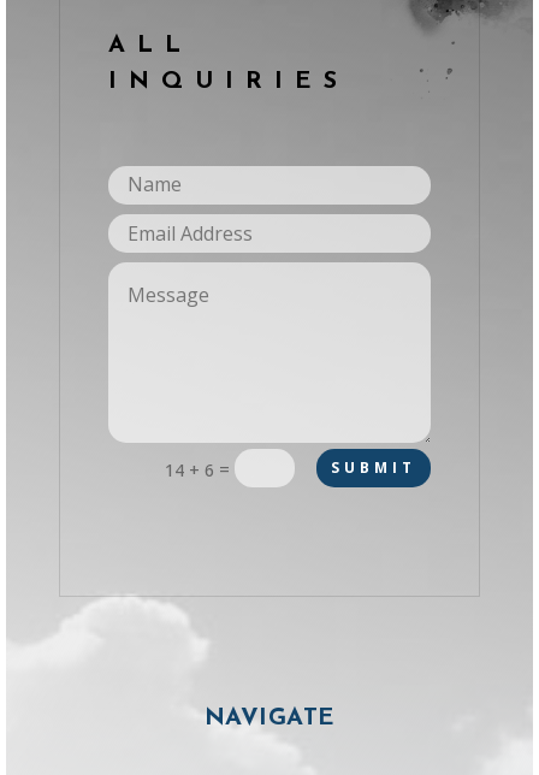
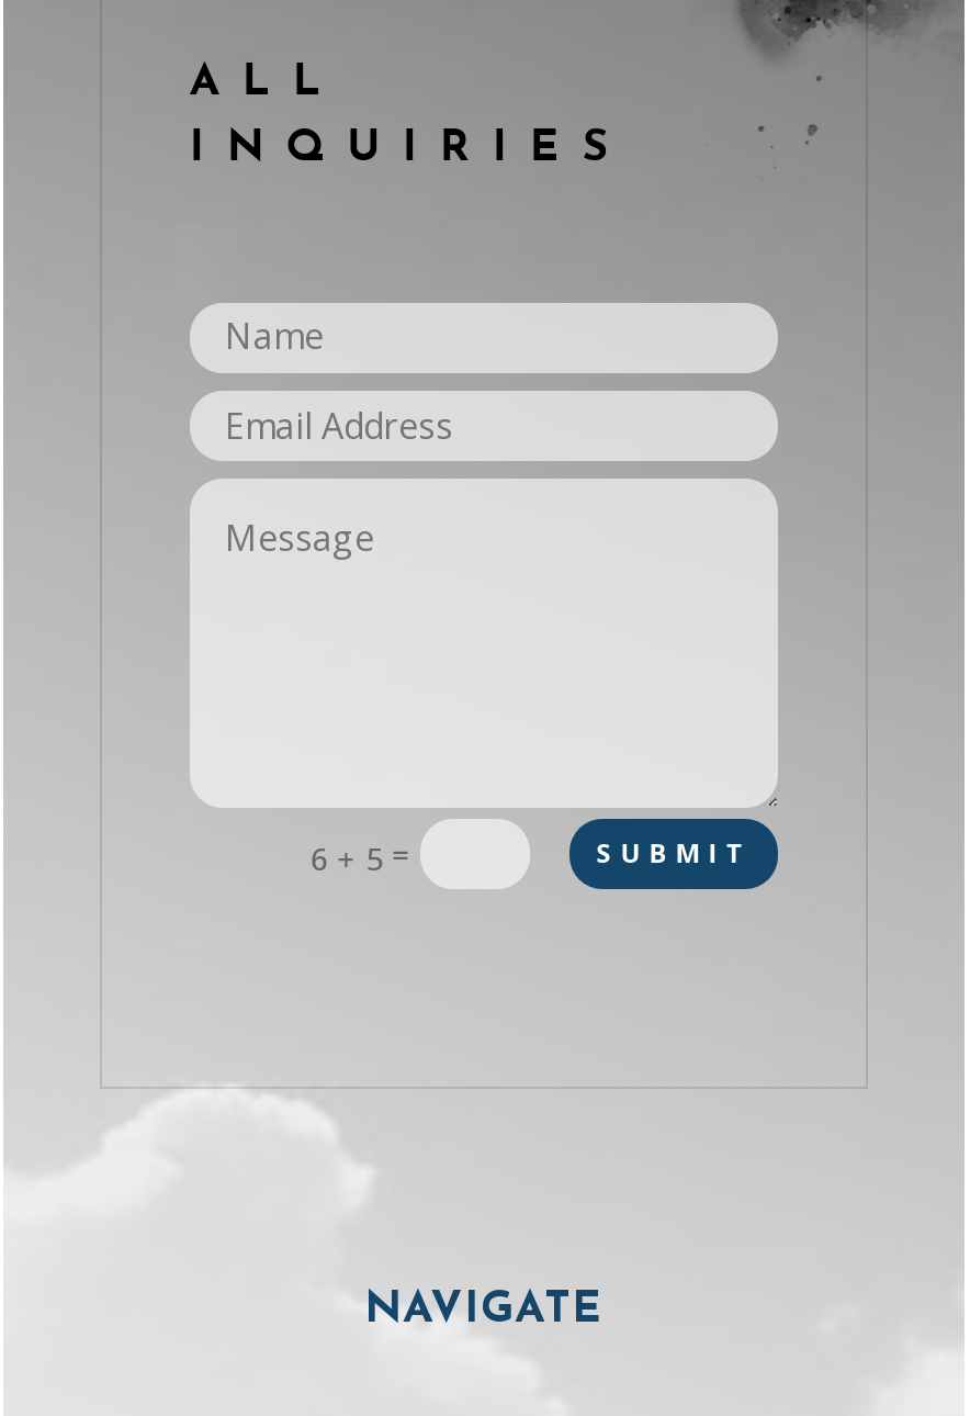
[165,456,235,481] 14 + 6 = -> [311,832,421,878] 6 + 5 =

